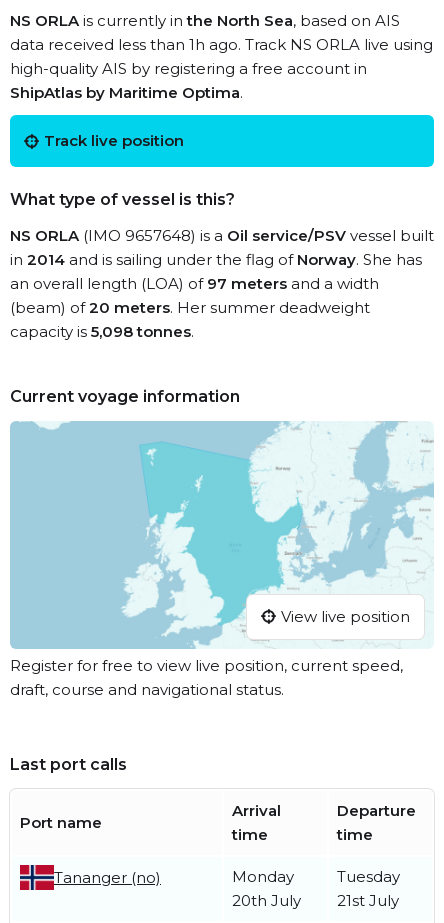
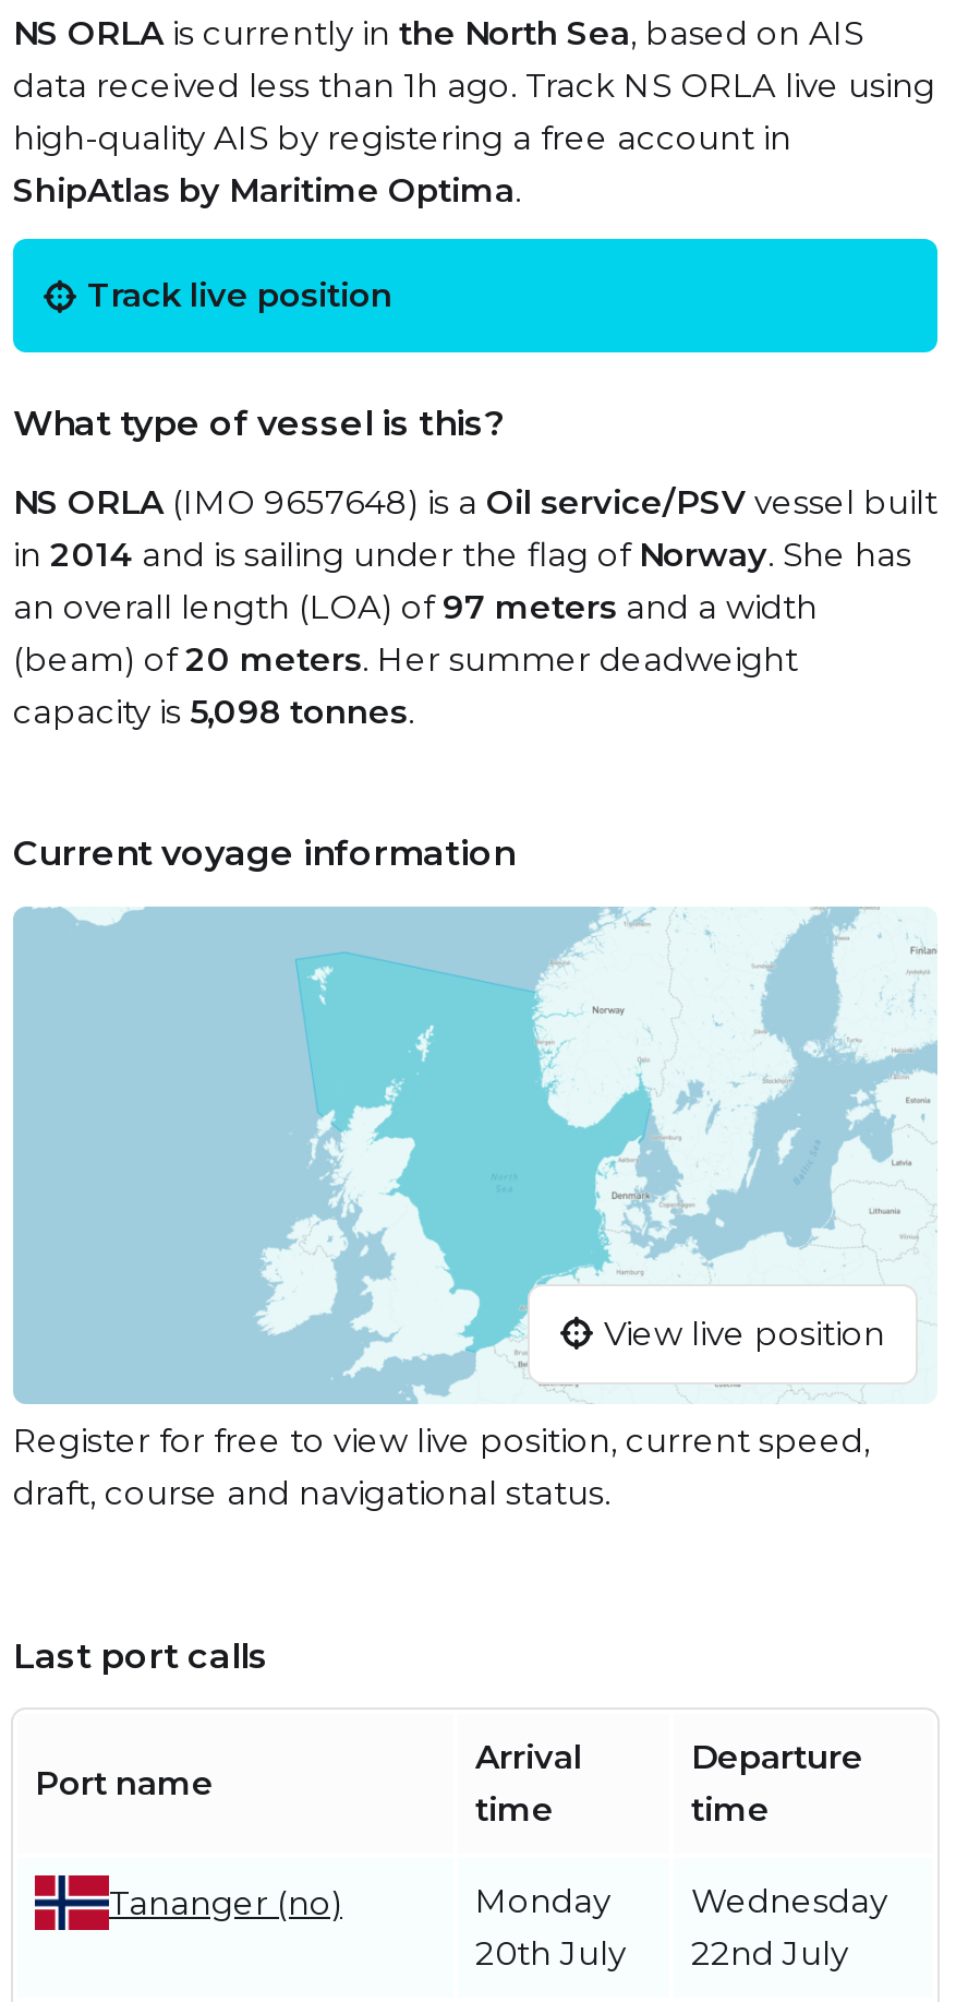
[337,867,400,910] Tuesday | 21st July -> [691,1880,887,1974] Wednesday | 22nd July

